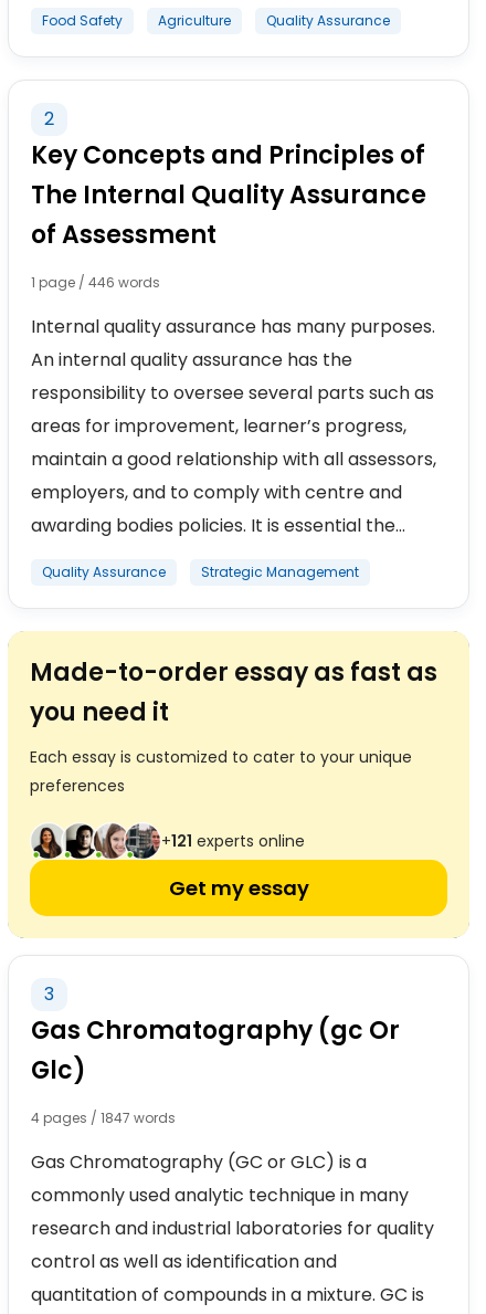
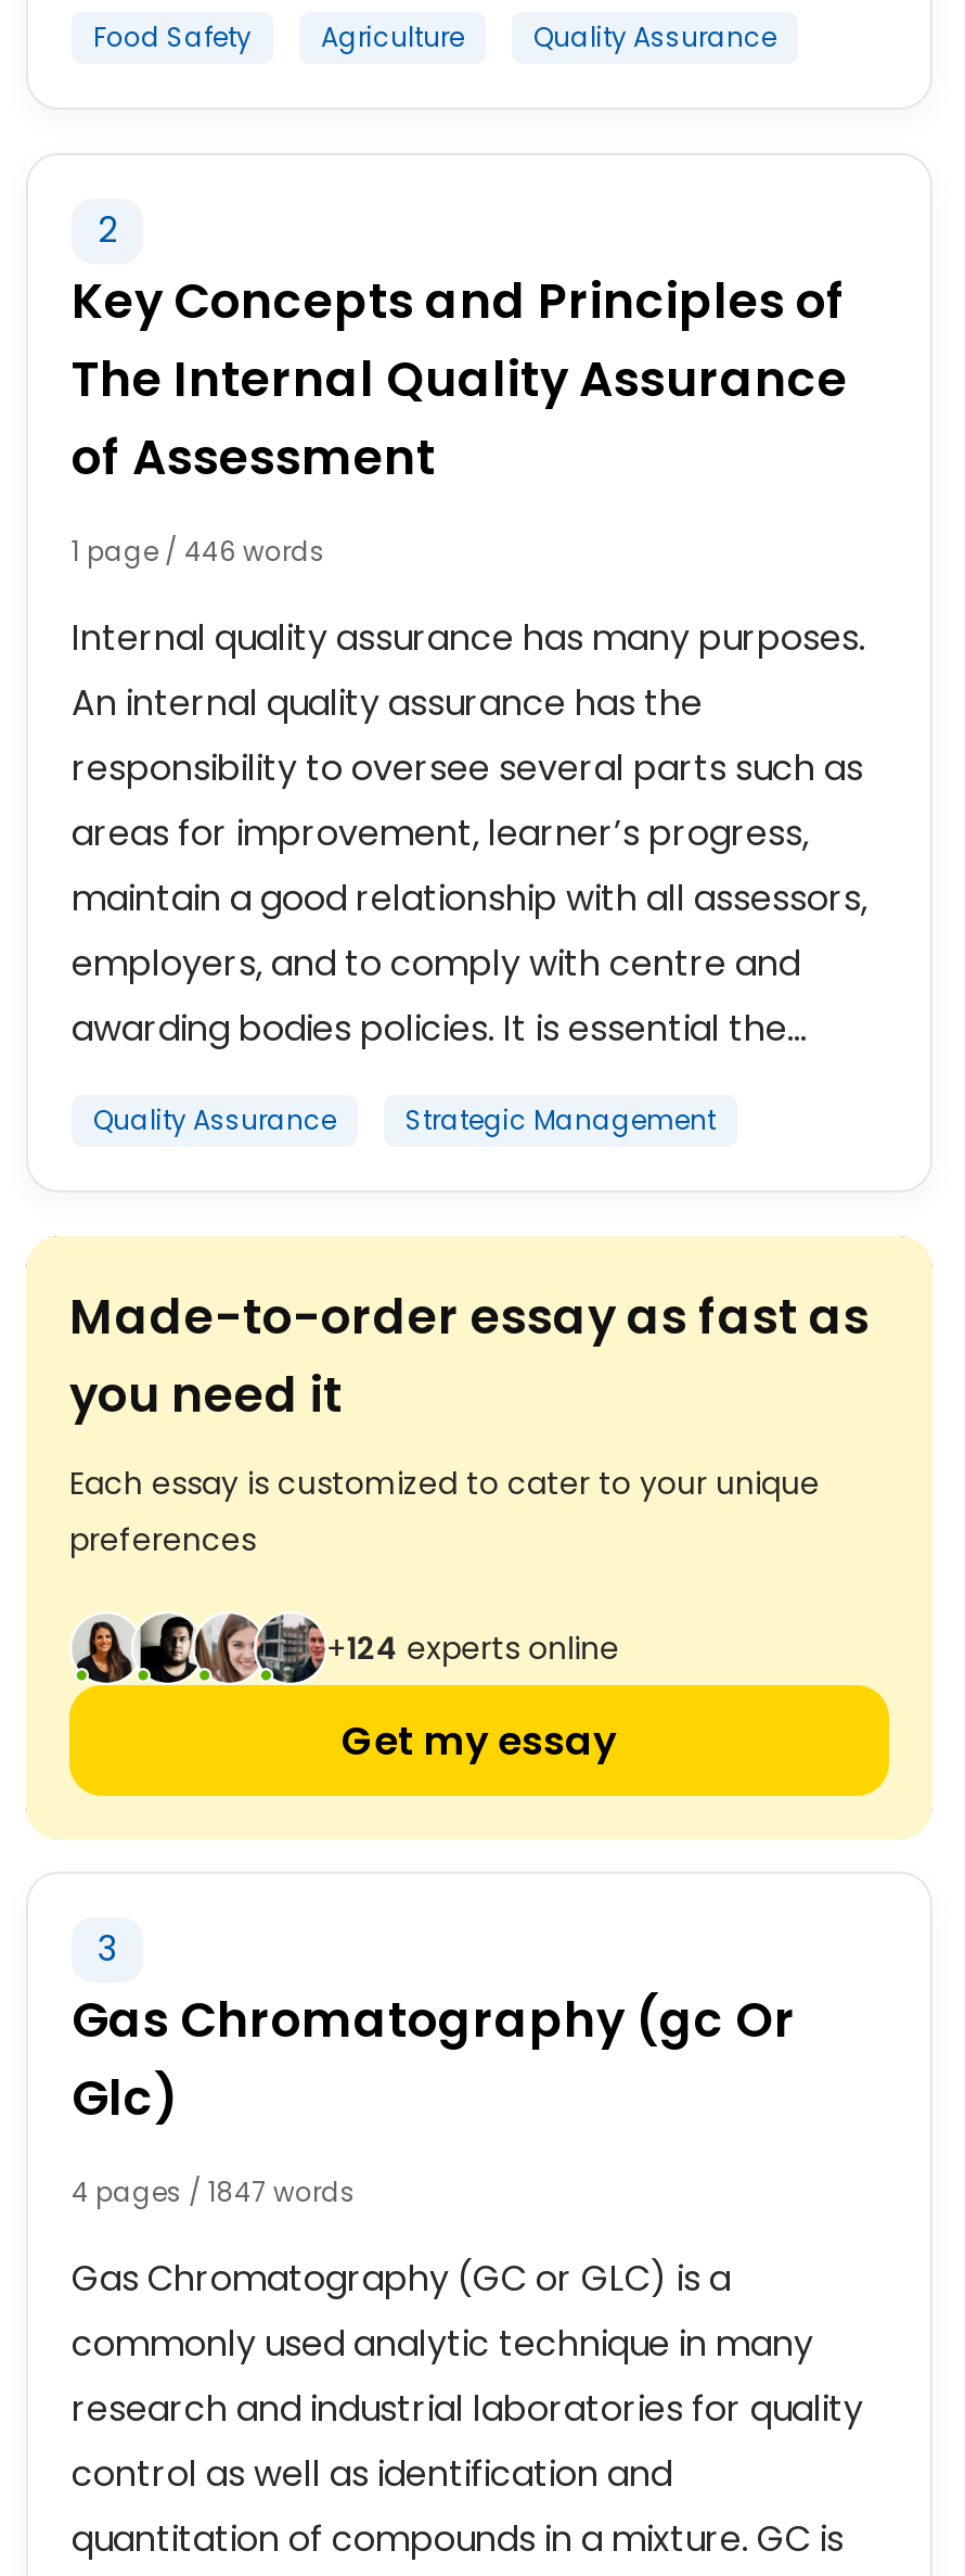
[161,829,304,852] +121 experts online -> [327,1625,619,1669] +124 experts online

